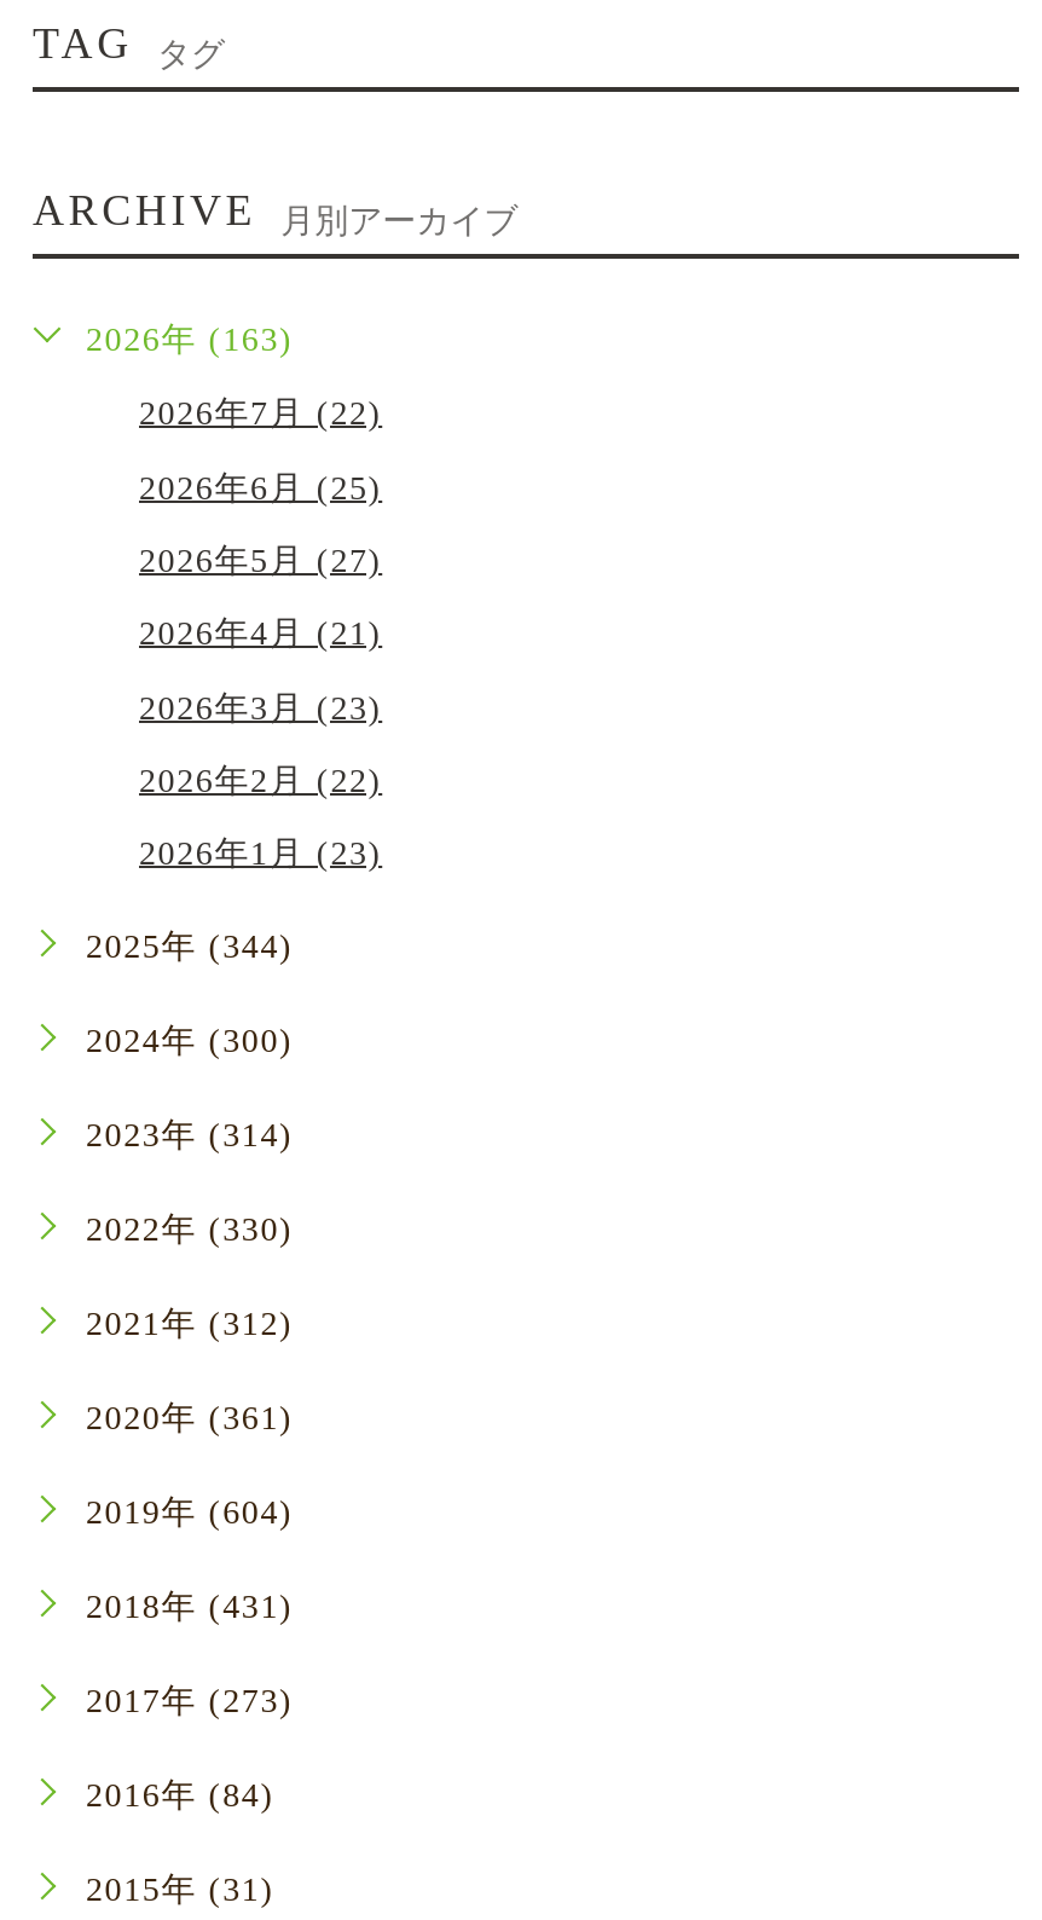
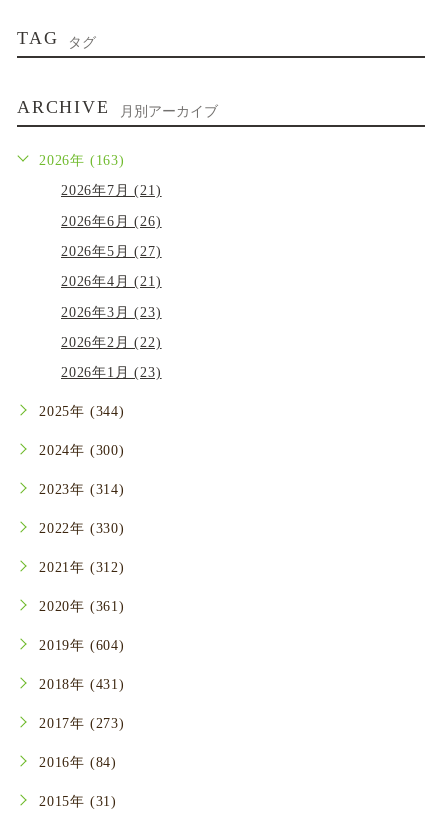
[139,396,382,432] 2026年7月 (22) -> [61,184,162,199] 2026年7月 (21)
[139,469,382,505] 2026年6月 (25) -> [61,214,162,229] 2026年6月 (26)

